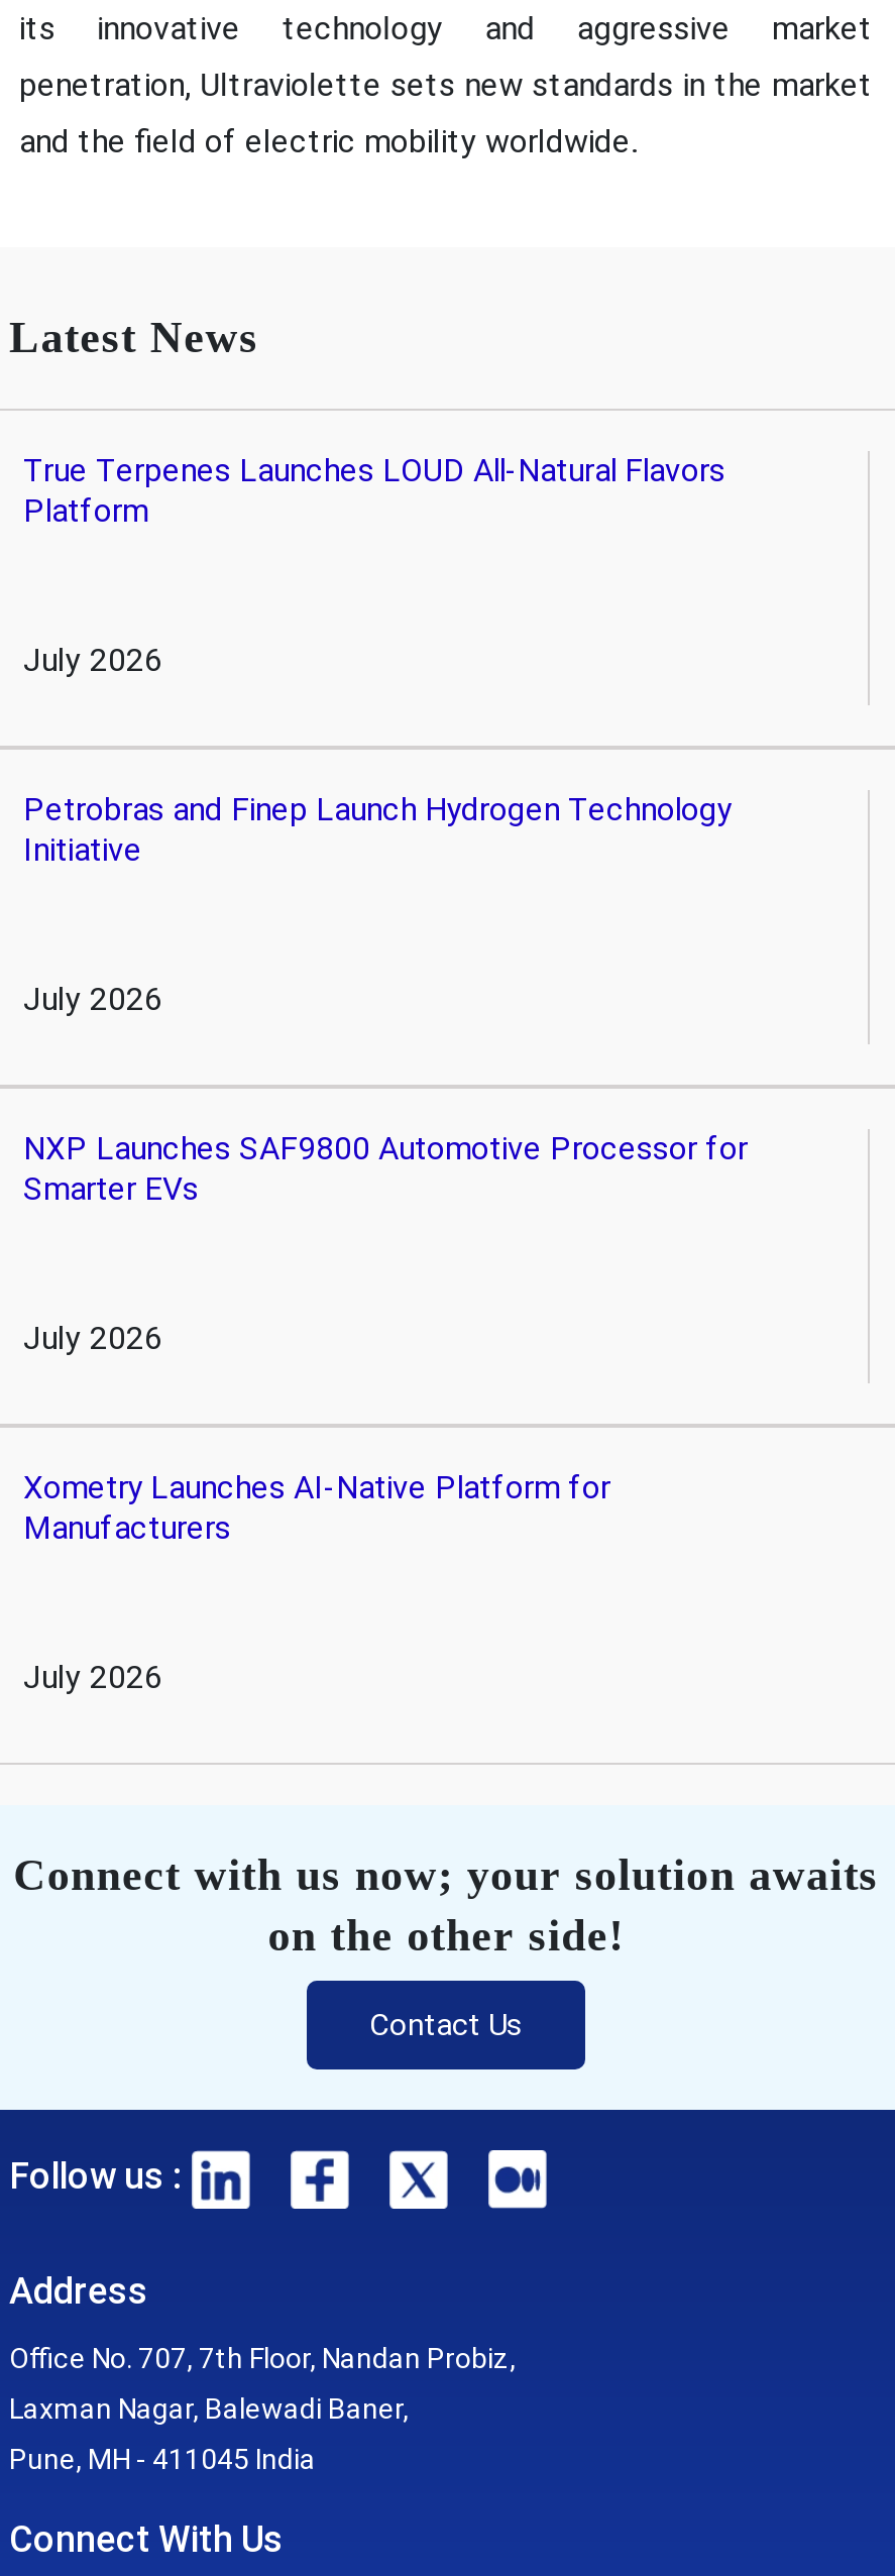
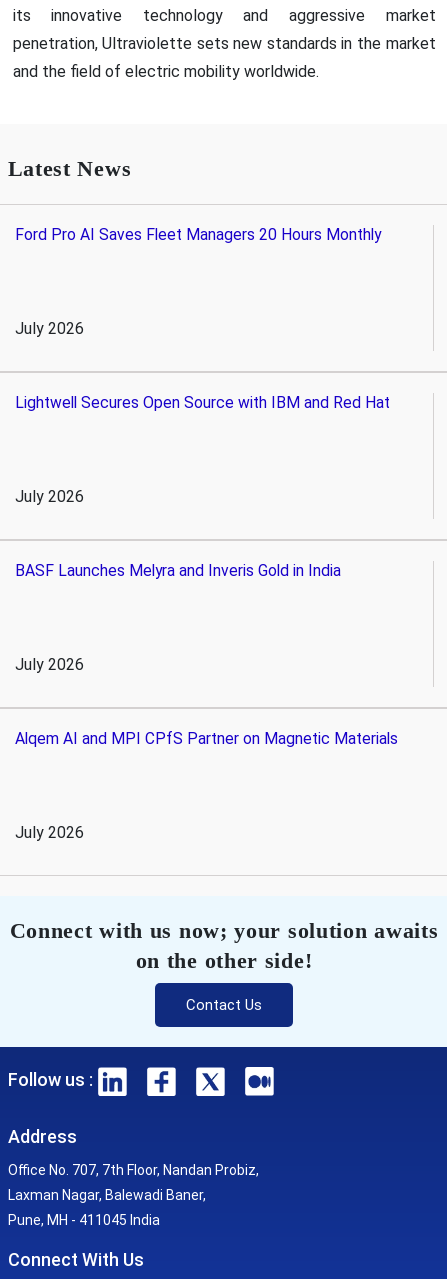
[23,451,725,530] True Terpenes Launches LOUD All-Natural Flavors | Platform -> [14,225,380,244] Ford Pro AI Saves Fleet Managers 20 Hours Monthly
[23,790,732,869] Petrobras and Finep Launch Hydrogen Technology | Initiative -> [14,393,389,412] Lightwell Secures Open Source with IBM and Red Hat
[23,1129,748,1208] NXP Launches SAF9800 Automotive Processor for | Smarter EVs -> [14,561,340,580] BASF Launches Melyra and Inveris Gold in India
[23,1468,610,1547] Xometry Launches AI-Native Platform for | Manufacturers -> [14,729,397,748] Alqem AI and MPI CPfS Partner on Magnetic Materials

